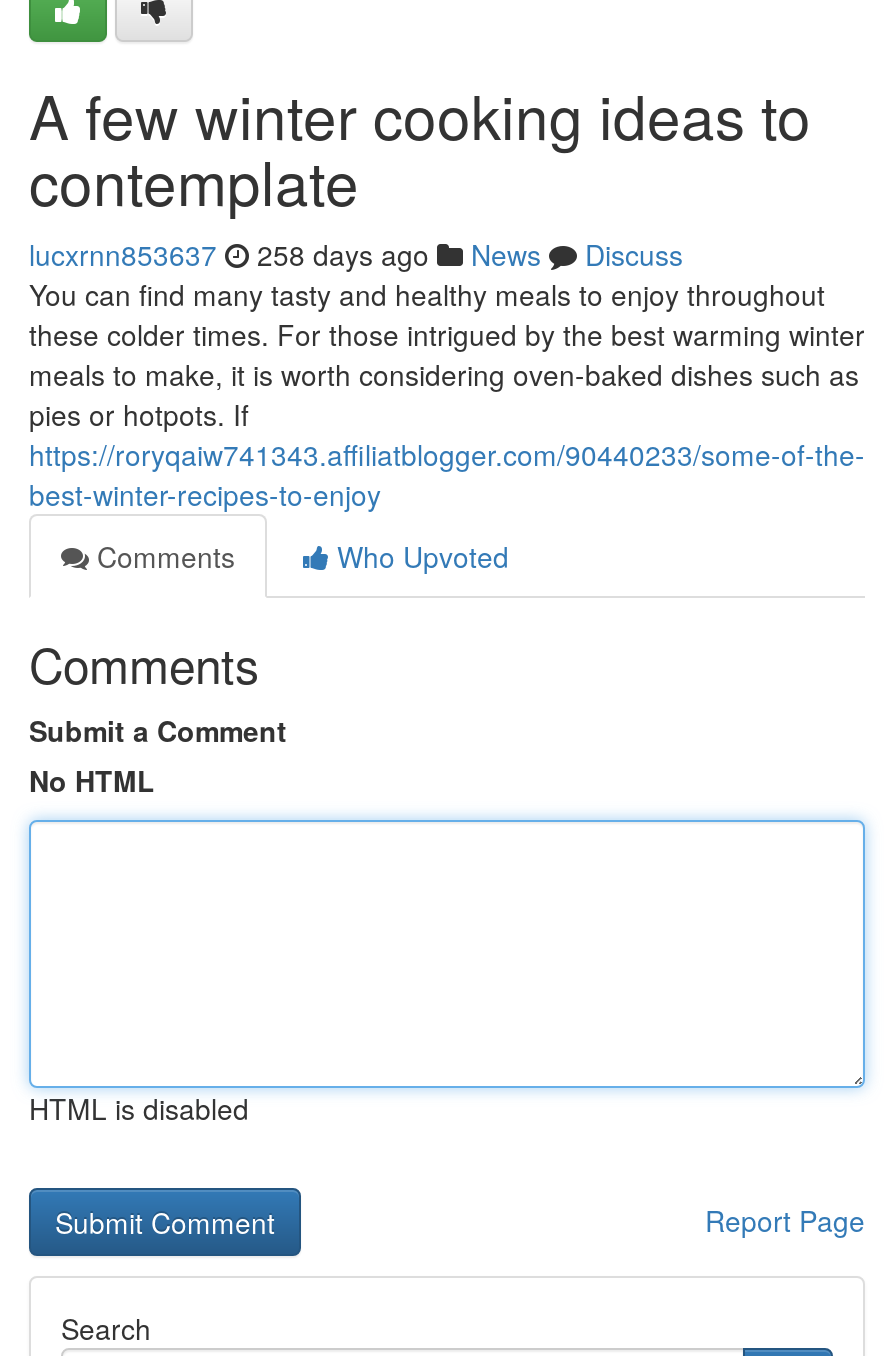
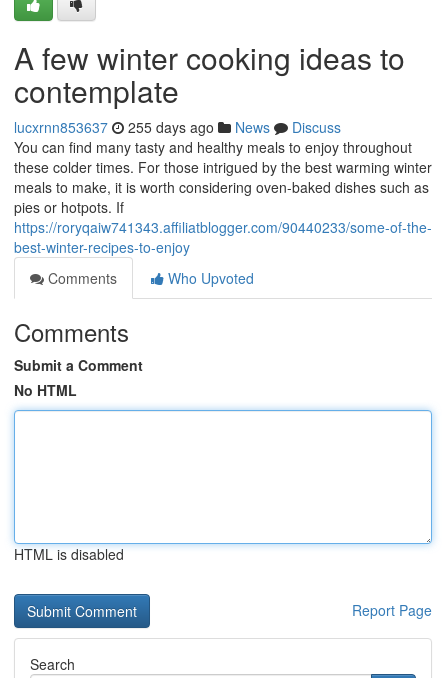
[29,234,683,274] lucxrnn853637 258 days ago News Discuss -> [14,117,341,137] lucxrnn853637 255 days ago News Discuss

